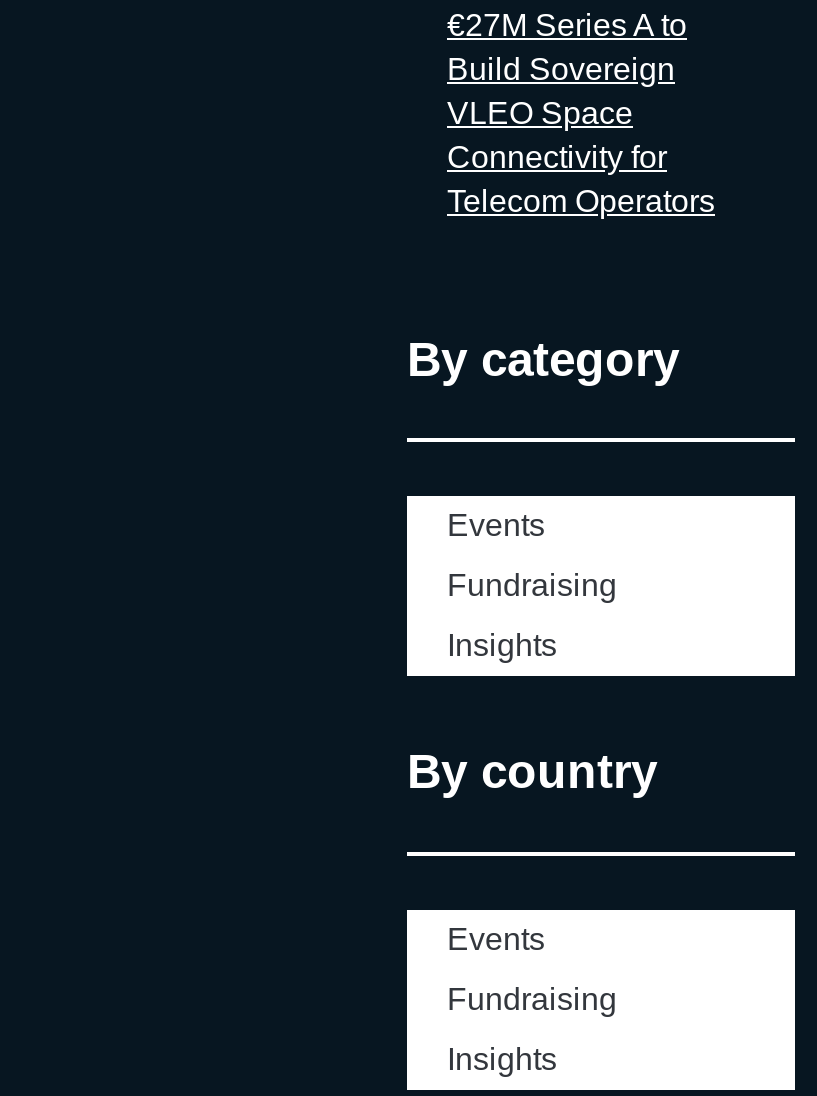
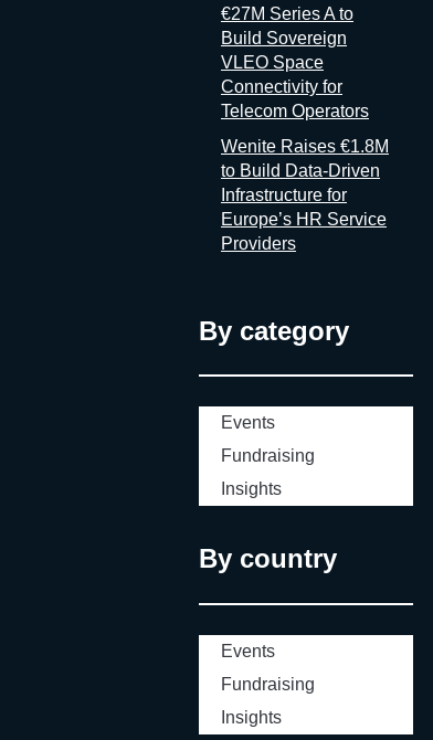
none -> [221,137,389,253] Wenite Raises €1.8M | to Build Data-Driven | Infrastructure for | Europe’s HR Service | Providers

